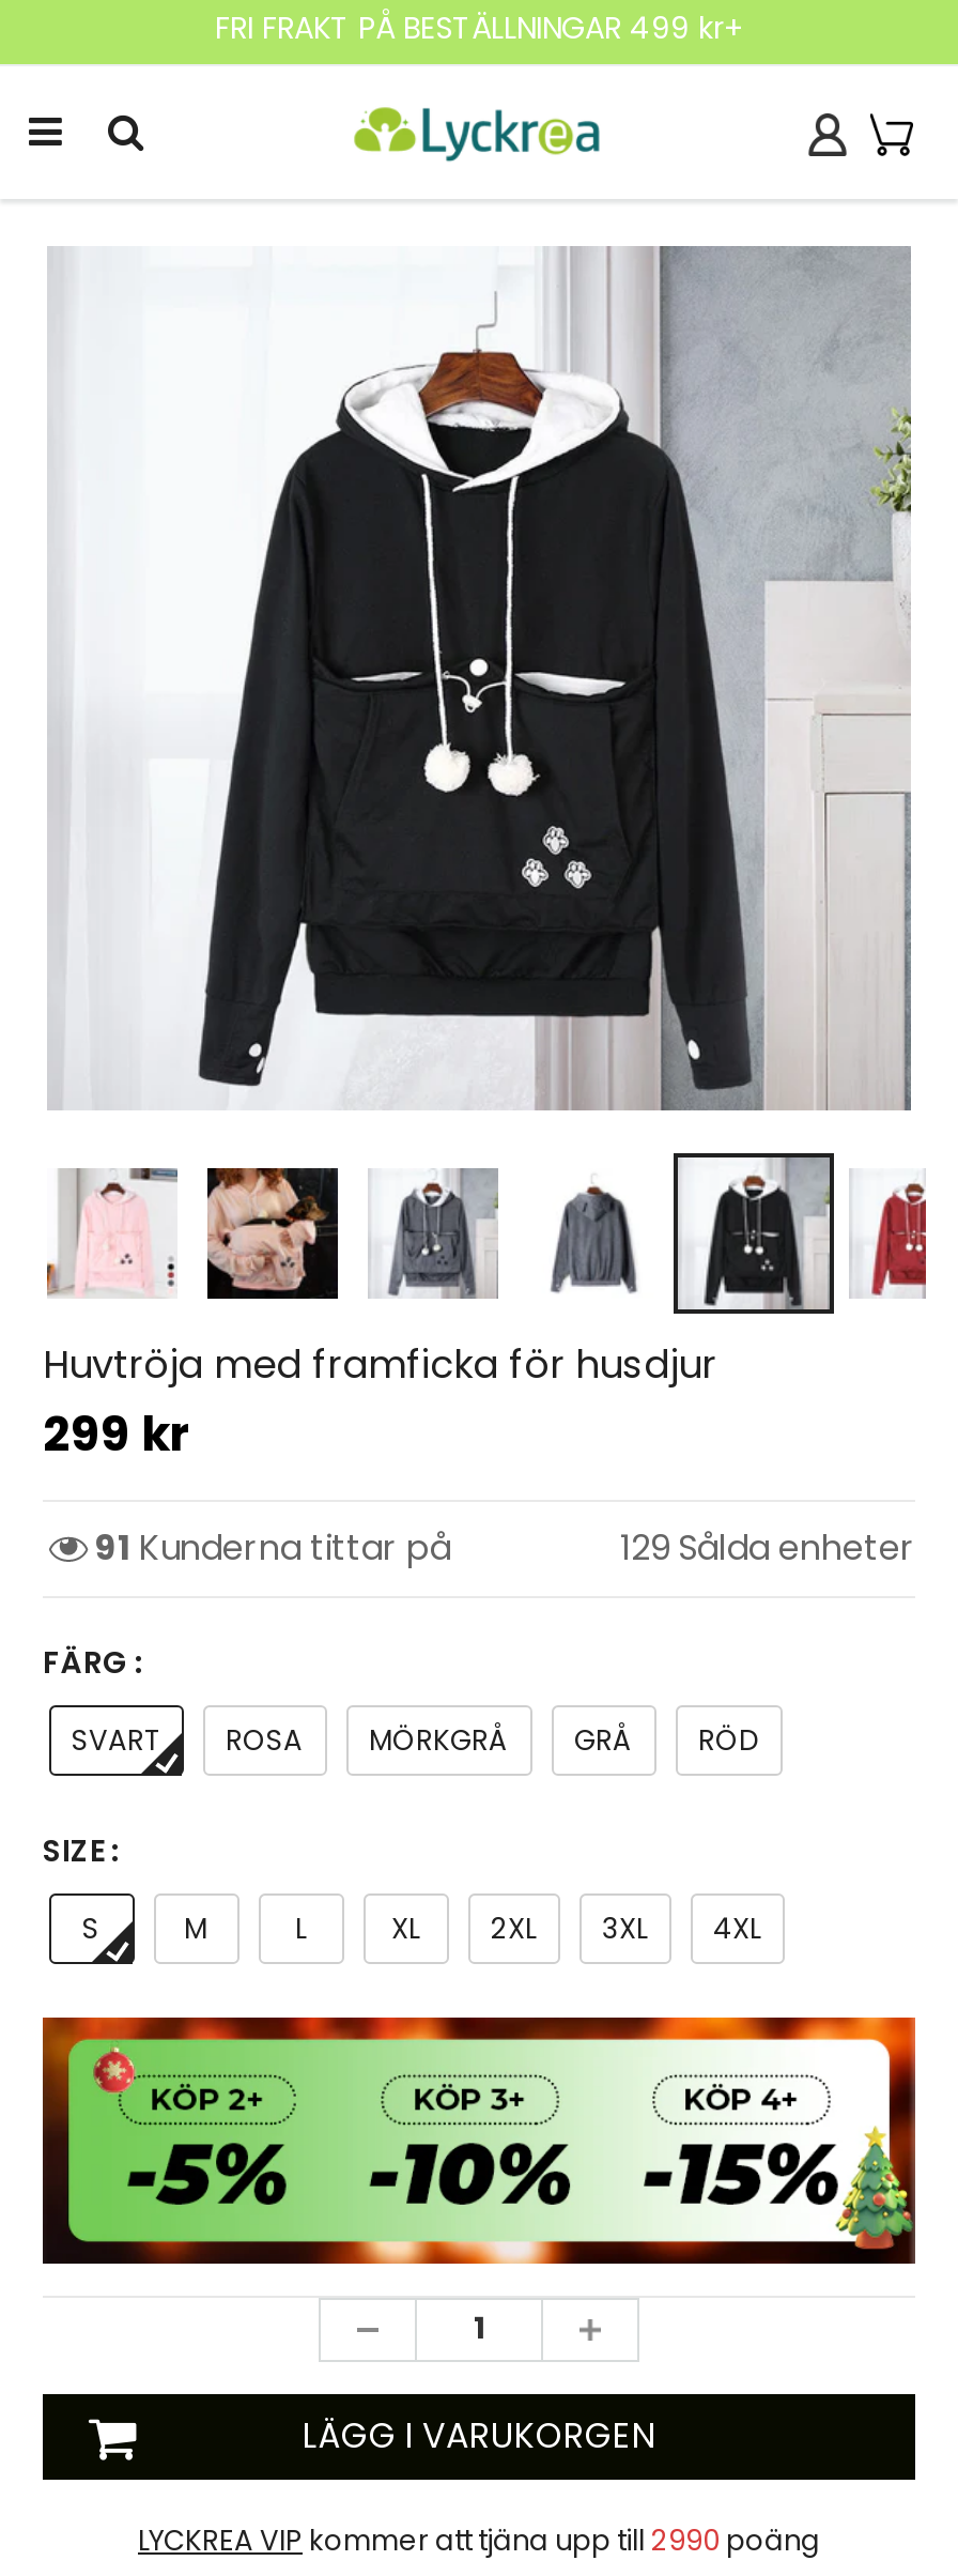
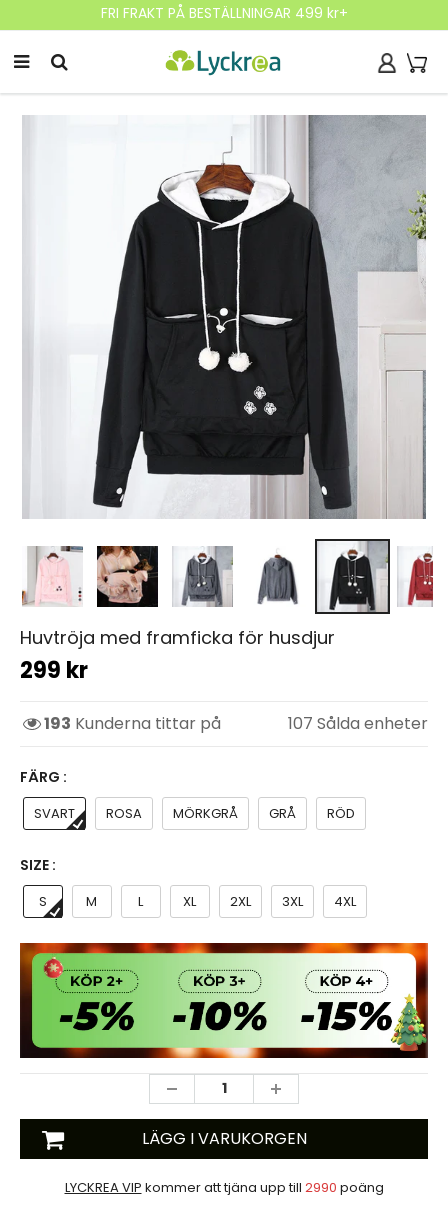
[94,1523,451,1573] 91 Kunderna tittar på -> [44,712,221,735] 193 Kunderna tittar på
[620,1523,915,1573] 129 Sålda enheter -> [288,712,428,735] 107 Sålda enheter

